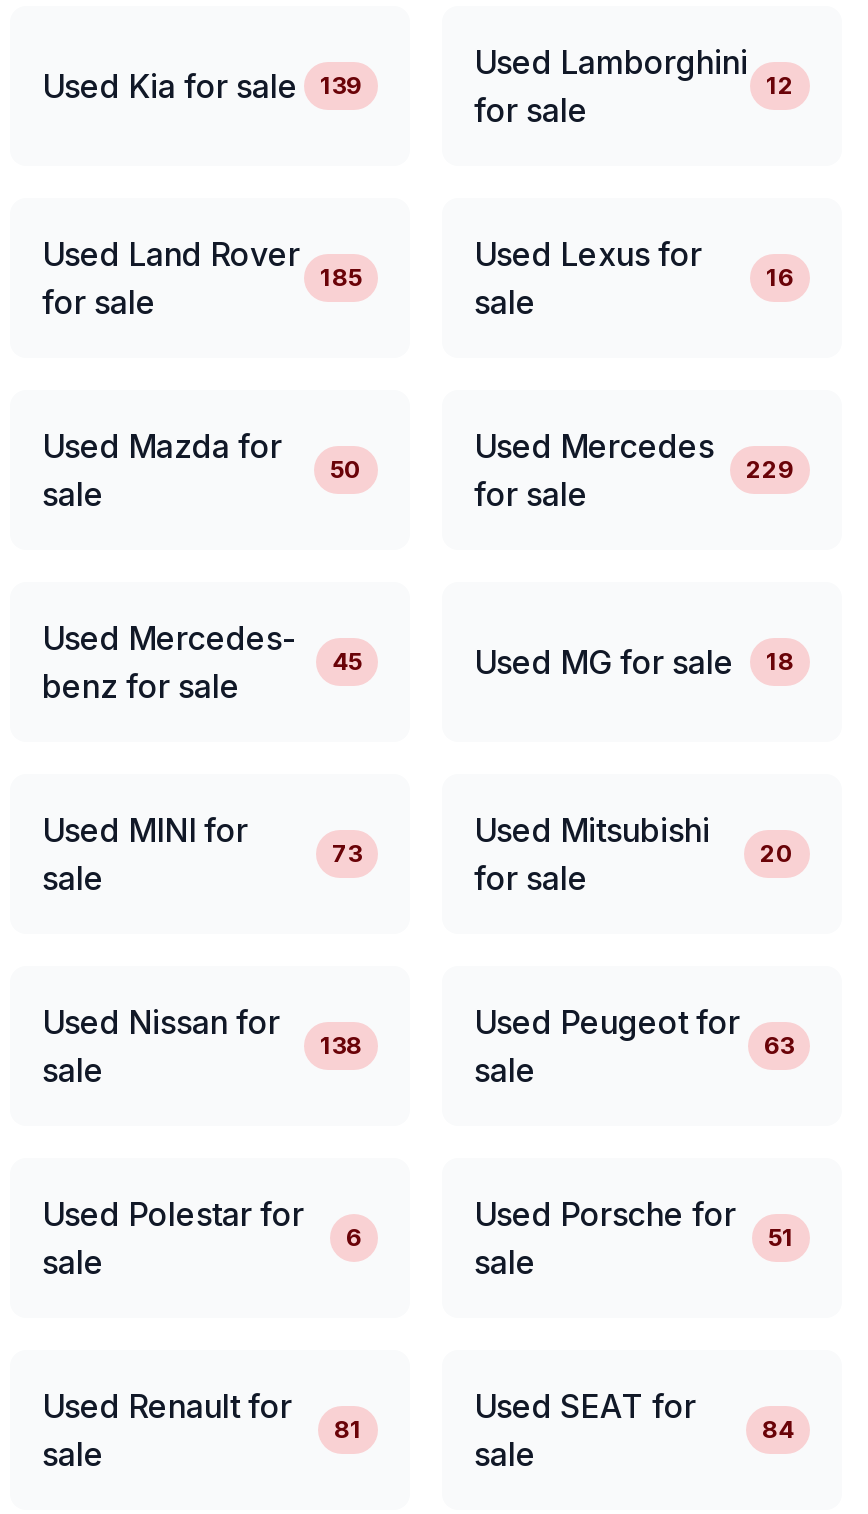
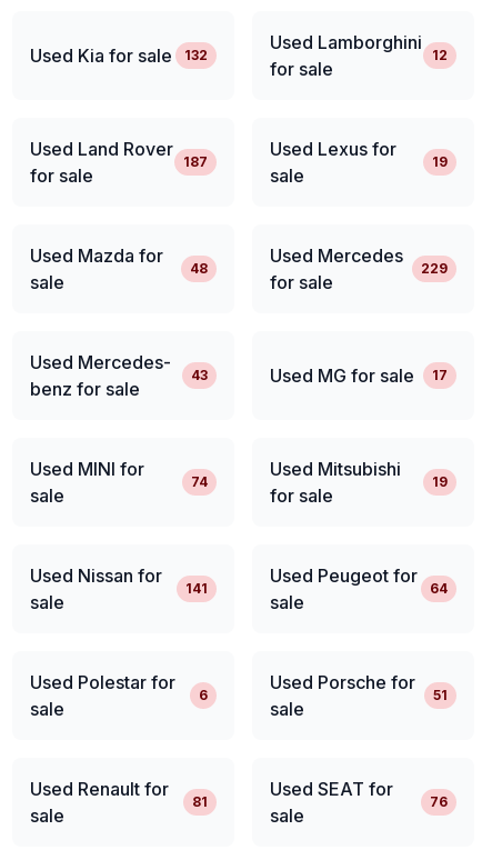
[42,66,362,106] Used Kia for sale 139 -> [30,44,208,67] Used Kia for sale 132
[320,262,362,292] 185 -> [183,153,208,170] 187
[766,262,794,292] 16 -> [432,153,448,170] 19
[330,454,362,484] 50 -> [190,260,208,277] 48
[332,646,362,676] 45 -> [191,367,208,383] 43
[474,642,794,682] Used MG for sale 18 -> [270,364,448,387] Used MG for sale 17
[332,838,362,868] 73 -> [191,473,208,490] 74
[760,838,794,868] 20 -> [432,473,448,490] 19
[320,1030,362,1060] 138 -> [185,580,208,597] 141
[764,1030,794,1060] 63 -> [430,580,448,597] 64
[762,1414,794,1444] 84 -> [430,793,448,810] 76

